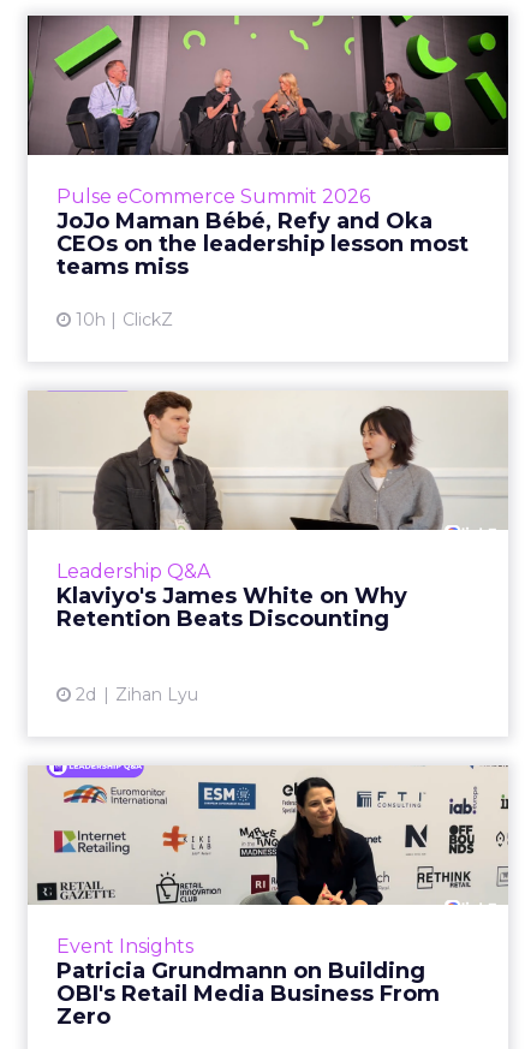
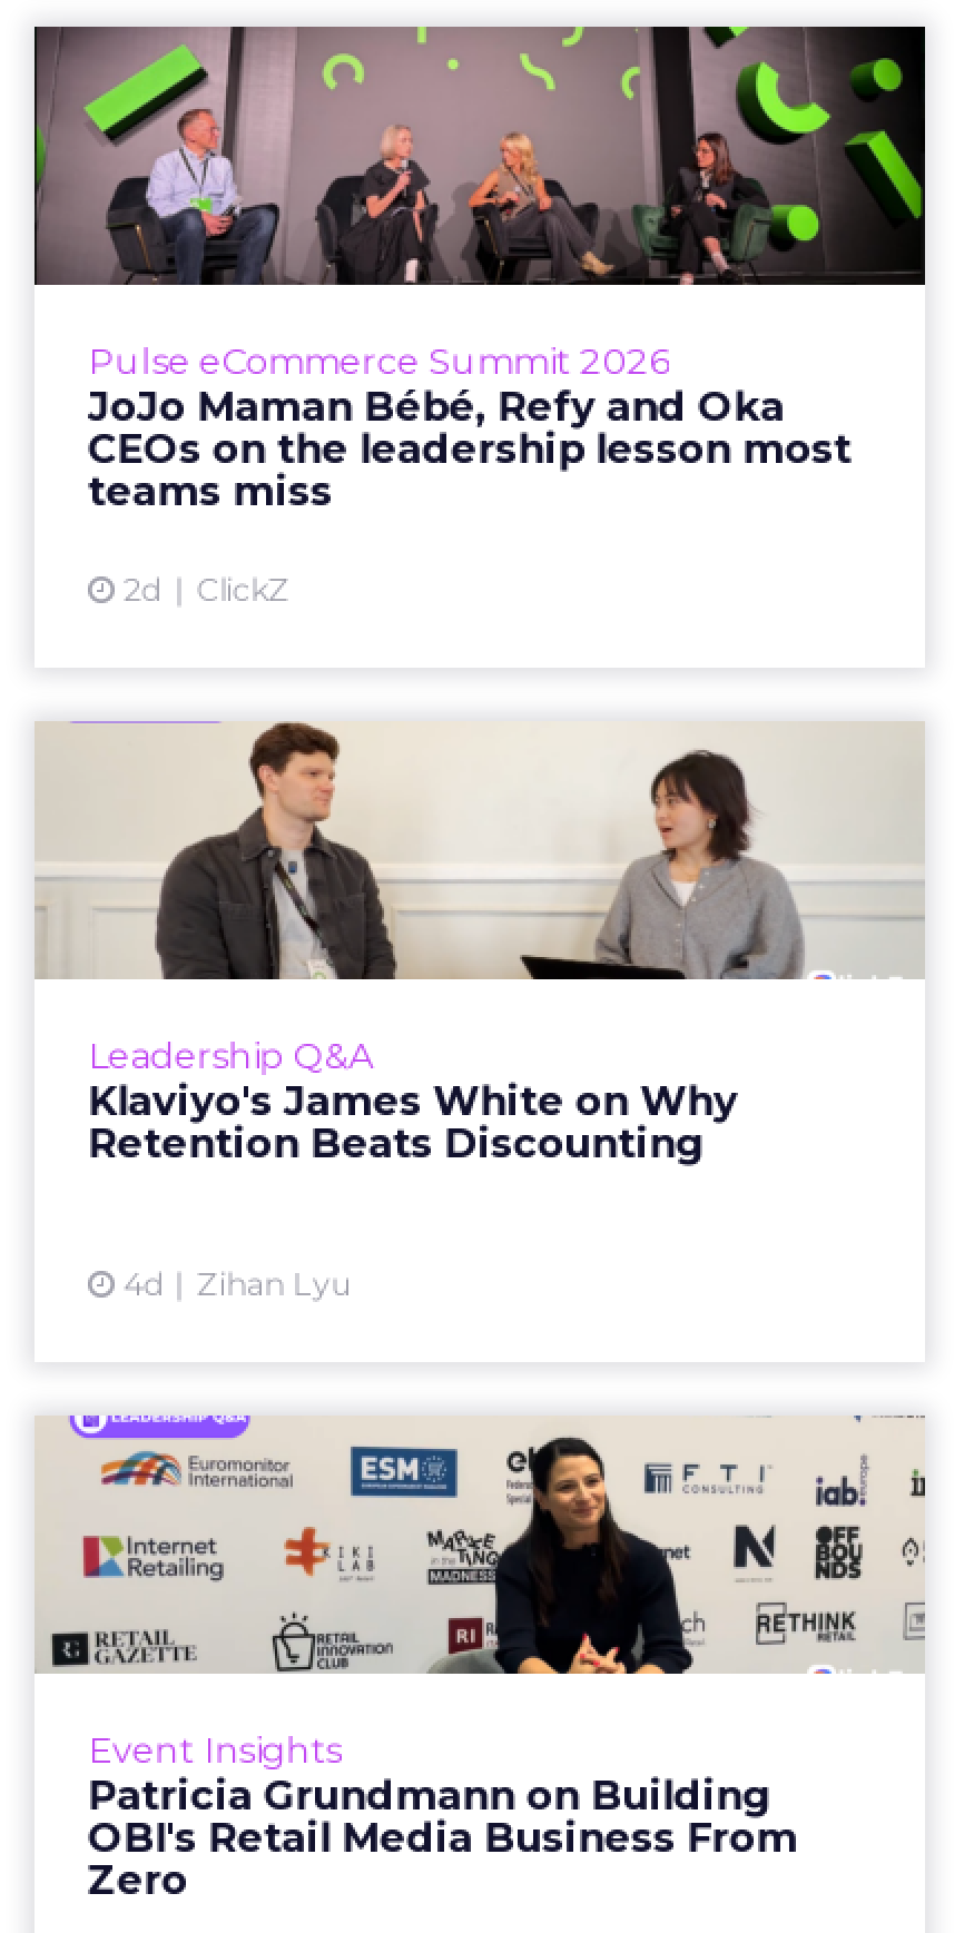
[71,309,173,330] 10h ClickZ -> [115,570,291,610] 2d ClickZ
[71,684,198,705] 2d Zihan Lyu -> [115,1264,351,1304] 4d Zihan Lyu

